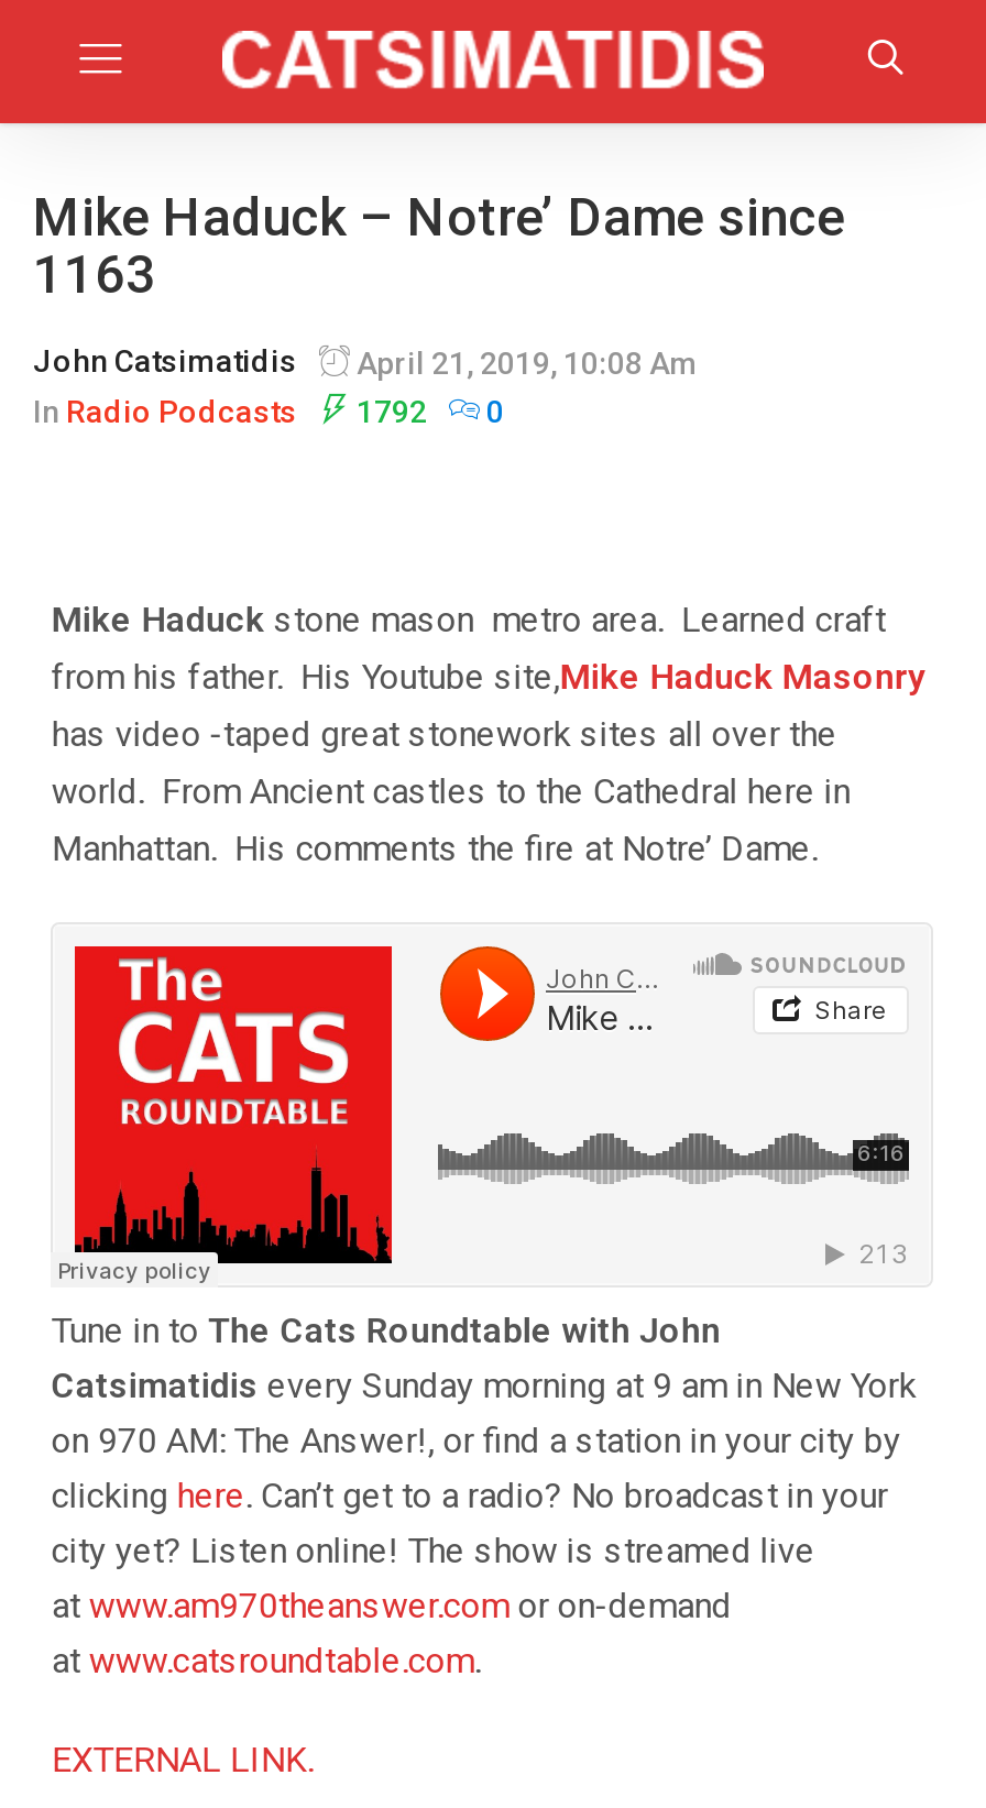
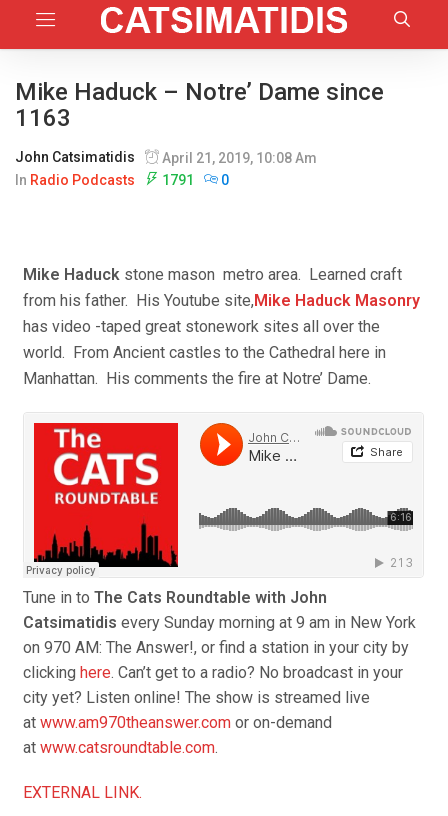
[33,395,504,430] In Radio Podcasts 1792 0 -> [15,172,229,188] In Radio Podcasts 1791 0

